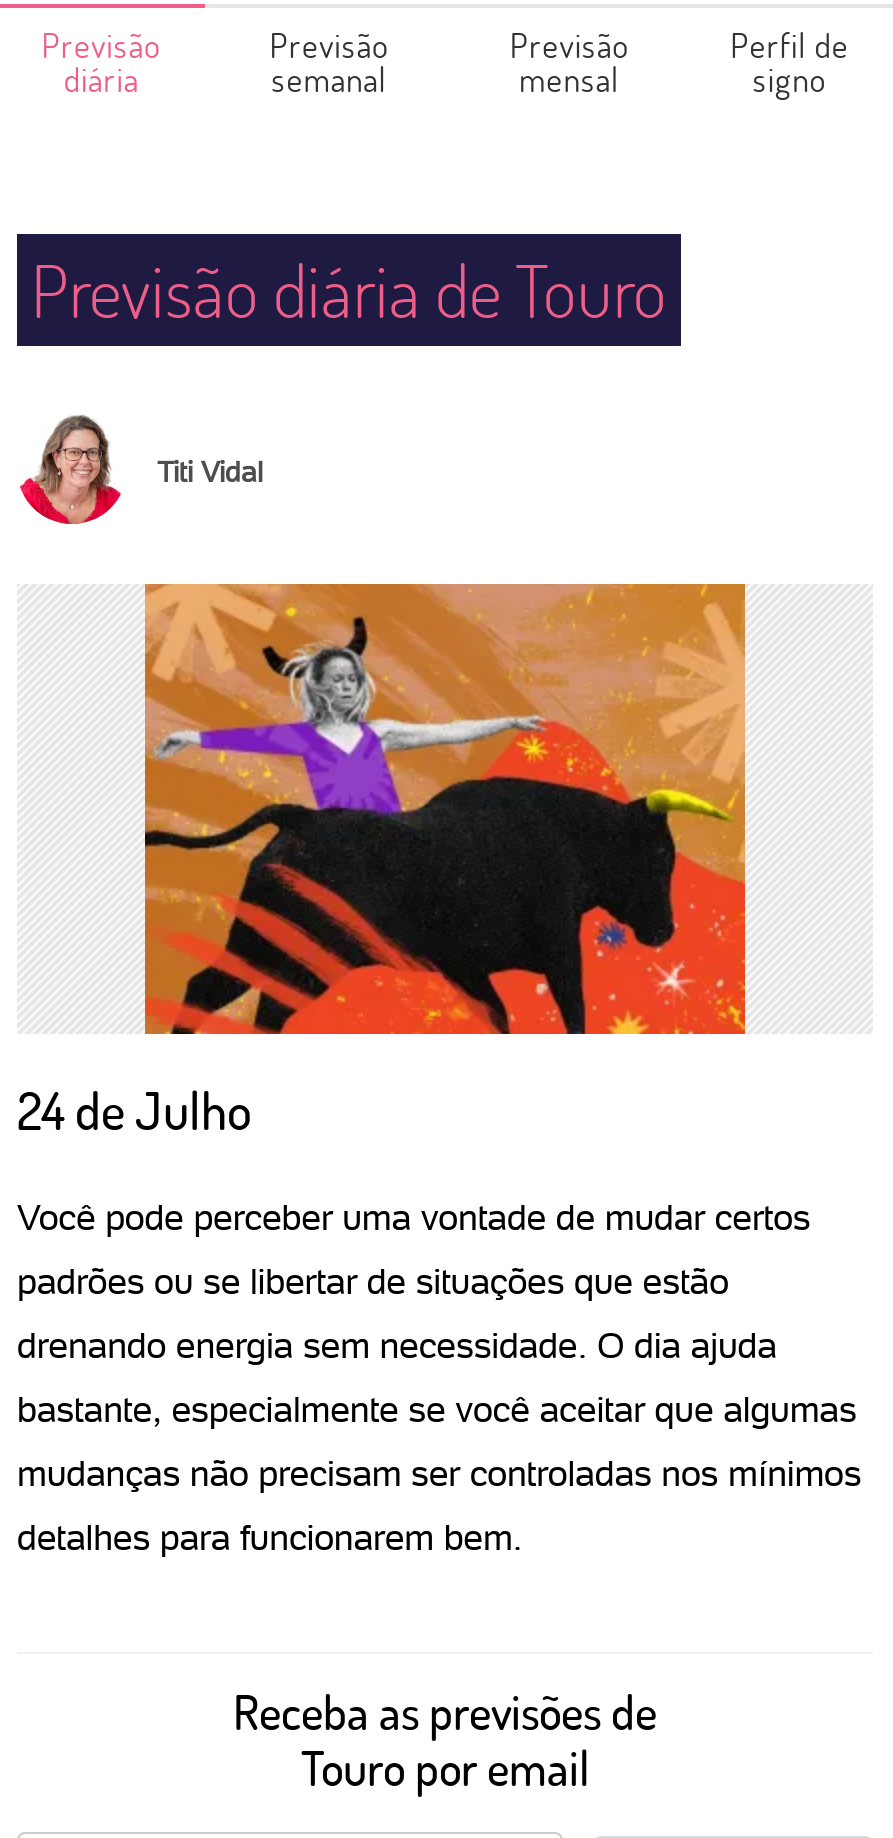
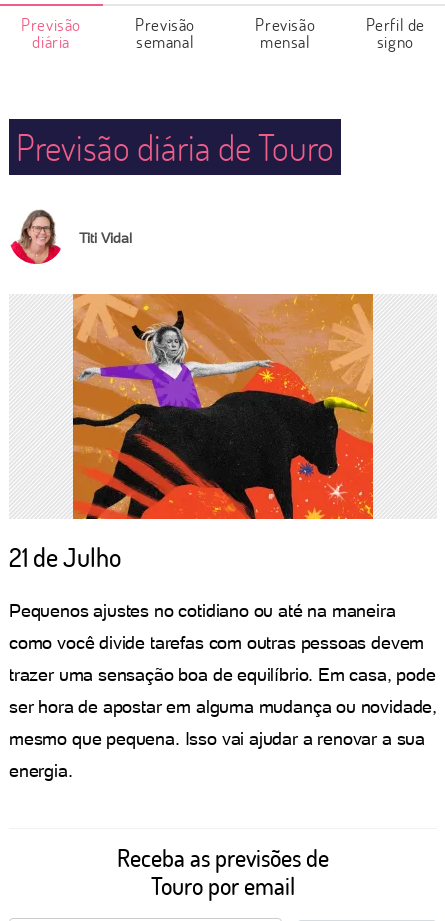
[17,1076,251,1144] 24 de Julho -> [9,540,121,574] 21 de Julho
[17,1196,810,1238] Você pode perceber uma vontade de mudar certos -> [9,600,395,621] Pequenos ajustes no cotidiano ou até na maneira
[17,1260,729,1302] padrões ou se libertar de situações que estão -> [9,632,424,653] como você divide tarefas com outras pessoas devem
[17,1324,777,1366] drenando energia sem necessidade. O dia ajuda -> [9,664,436,685] trazer uma sensação boa de equilíbrio. Em casa, pode
[17,1388,857,1430] bastante, especialmente se você aceitar que algumas -> [9,696,437,717] ser hora de apostar em alguma mudança ou novidade,
[17,1452,861,1494] mudanças não precisam ser controladas nos mínimos -> [9,728,425,749] mesmo que pequena. Isso vai ajudar a renovar a sua
[17,1516,522,1558] detalhes para funcionarem bem. -> [9,760,73,781] energia.

